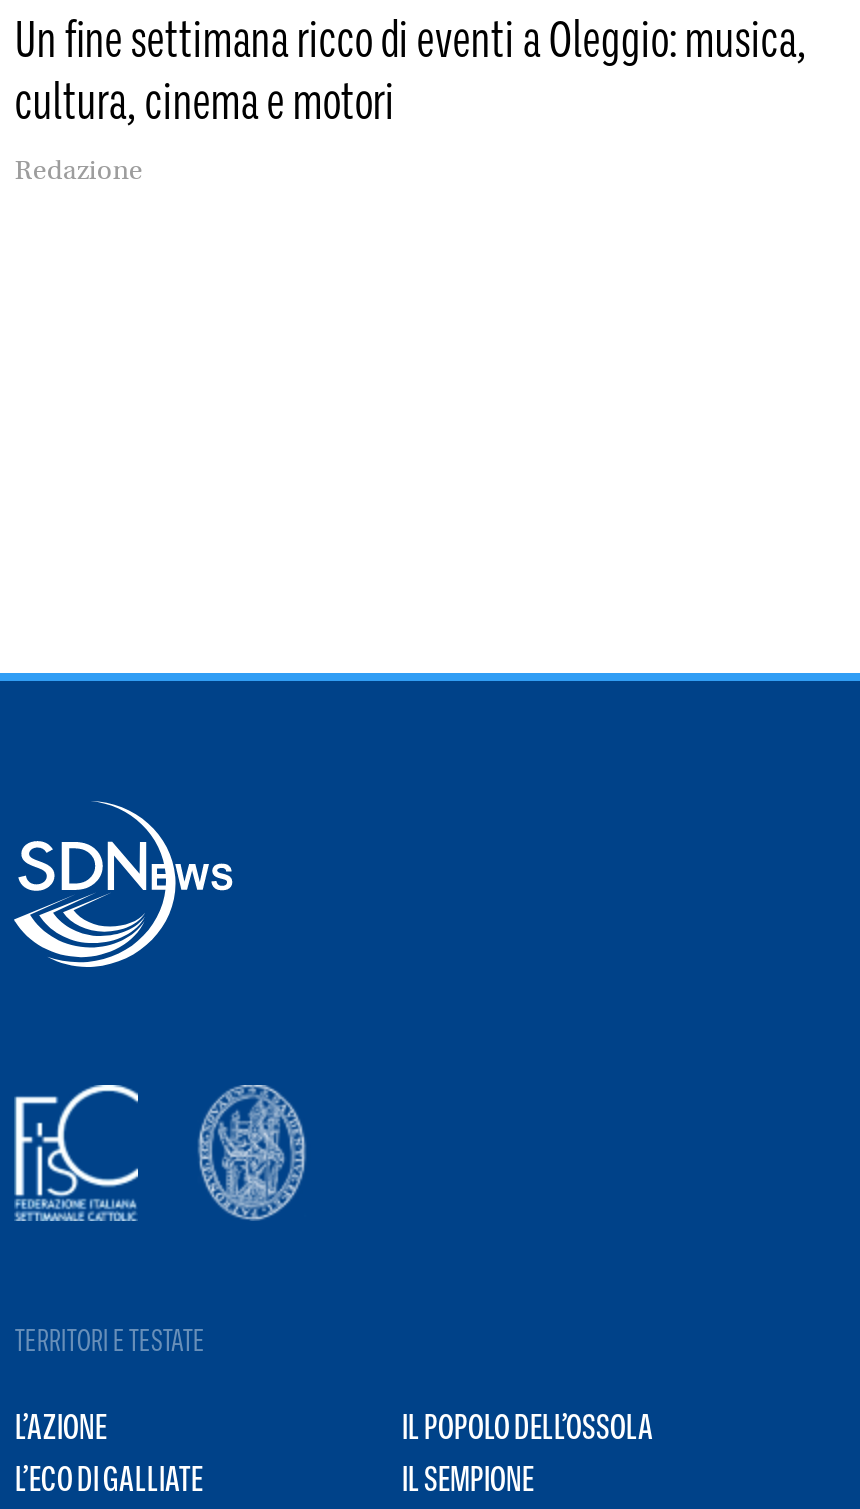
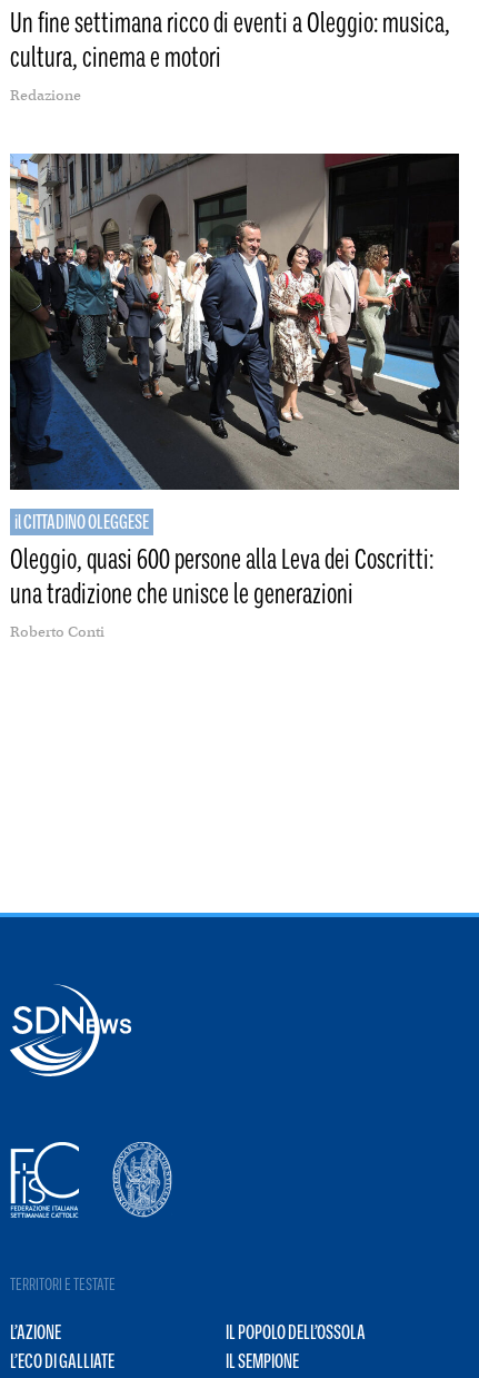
none -> [9,152,460,642] [image] | il CITTADINO OLEGGESE | Oleggio, quasi 600 persone alla Leva dei Coscritti: | una tradizione che unisce le generazioni | Roberto Conti

